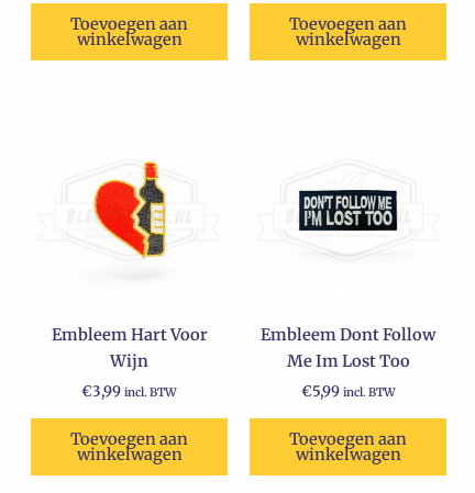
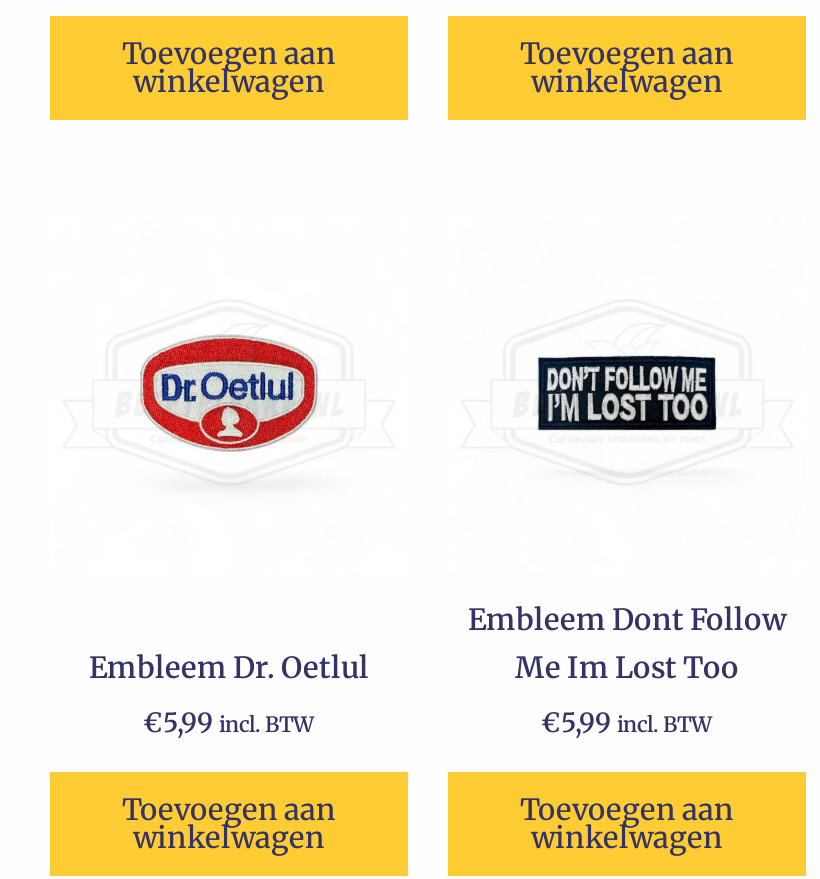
[81,160,177,259] [image] -> [140,304,318,478] [image]
[51,325,207,371] Embleem Hart Voor | Wijn -> [89,649,369,685] Embleem Dr. Oetlul
[81,382,177,401] €3,99 incl. BTW -> [143,706,315,740] €5,99 incl. BTW

